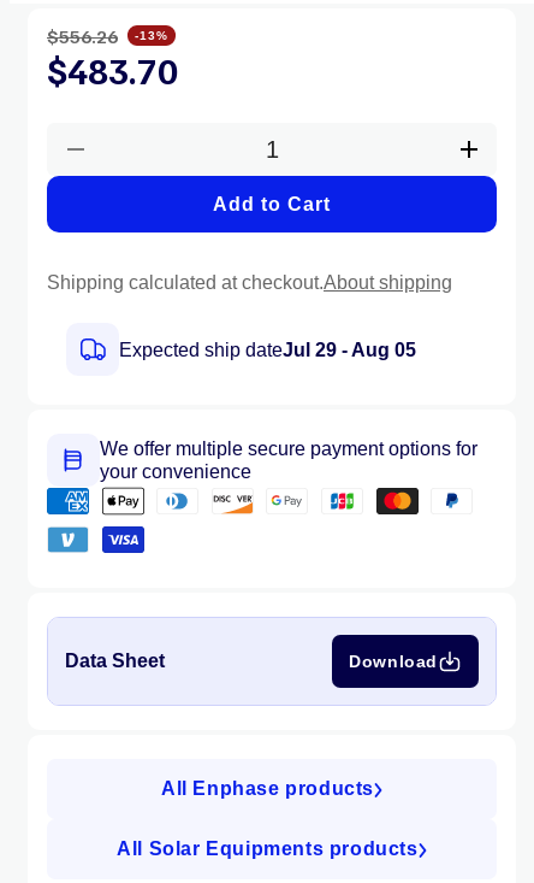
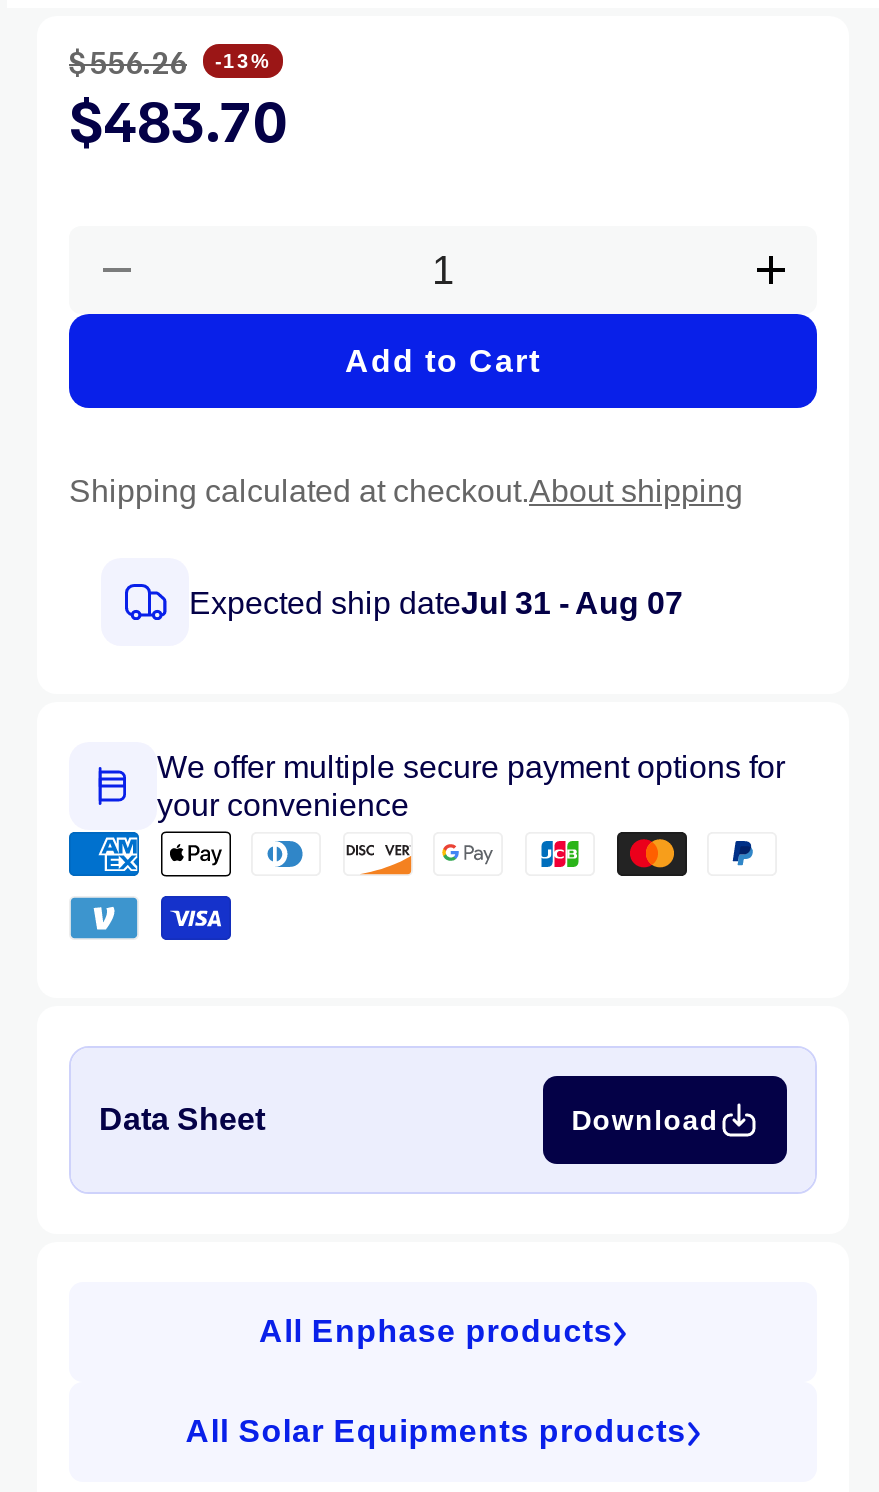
[119,339,416,360] Expected ship dateJul 29 - Aug 05 -> [189,585,683,619] Expected ship dateJul 31 - Aug 07

